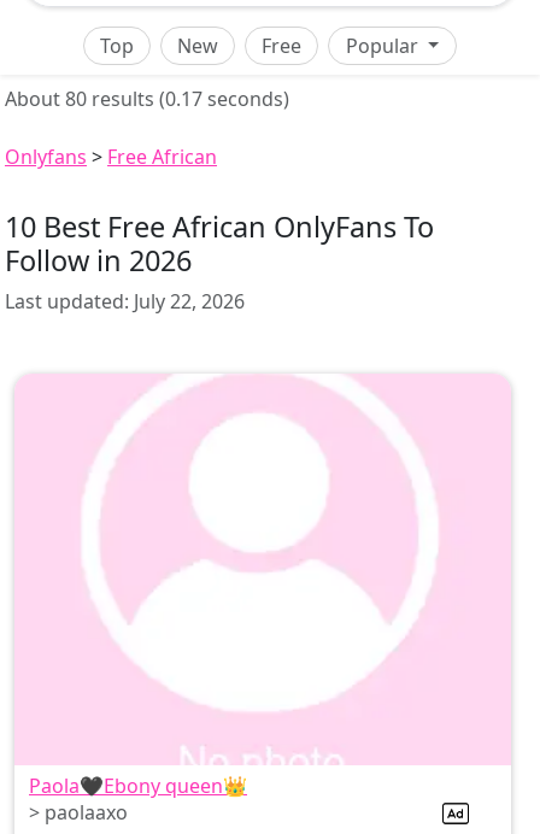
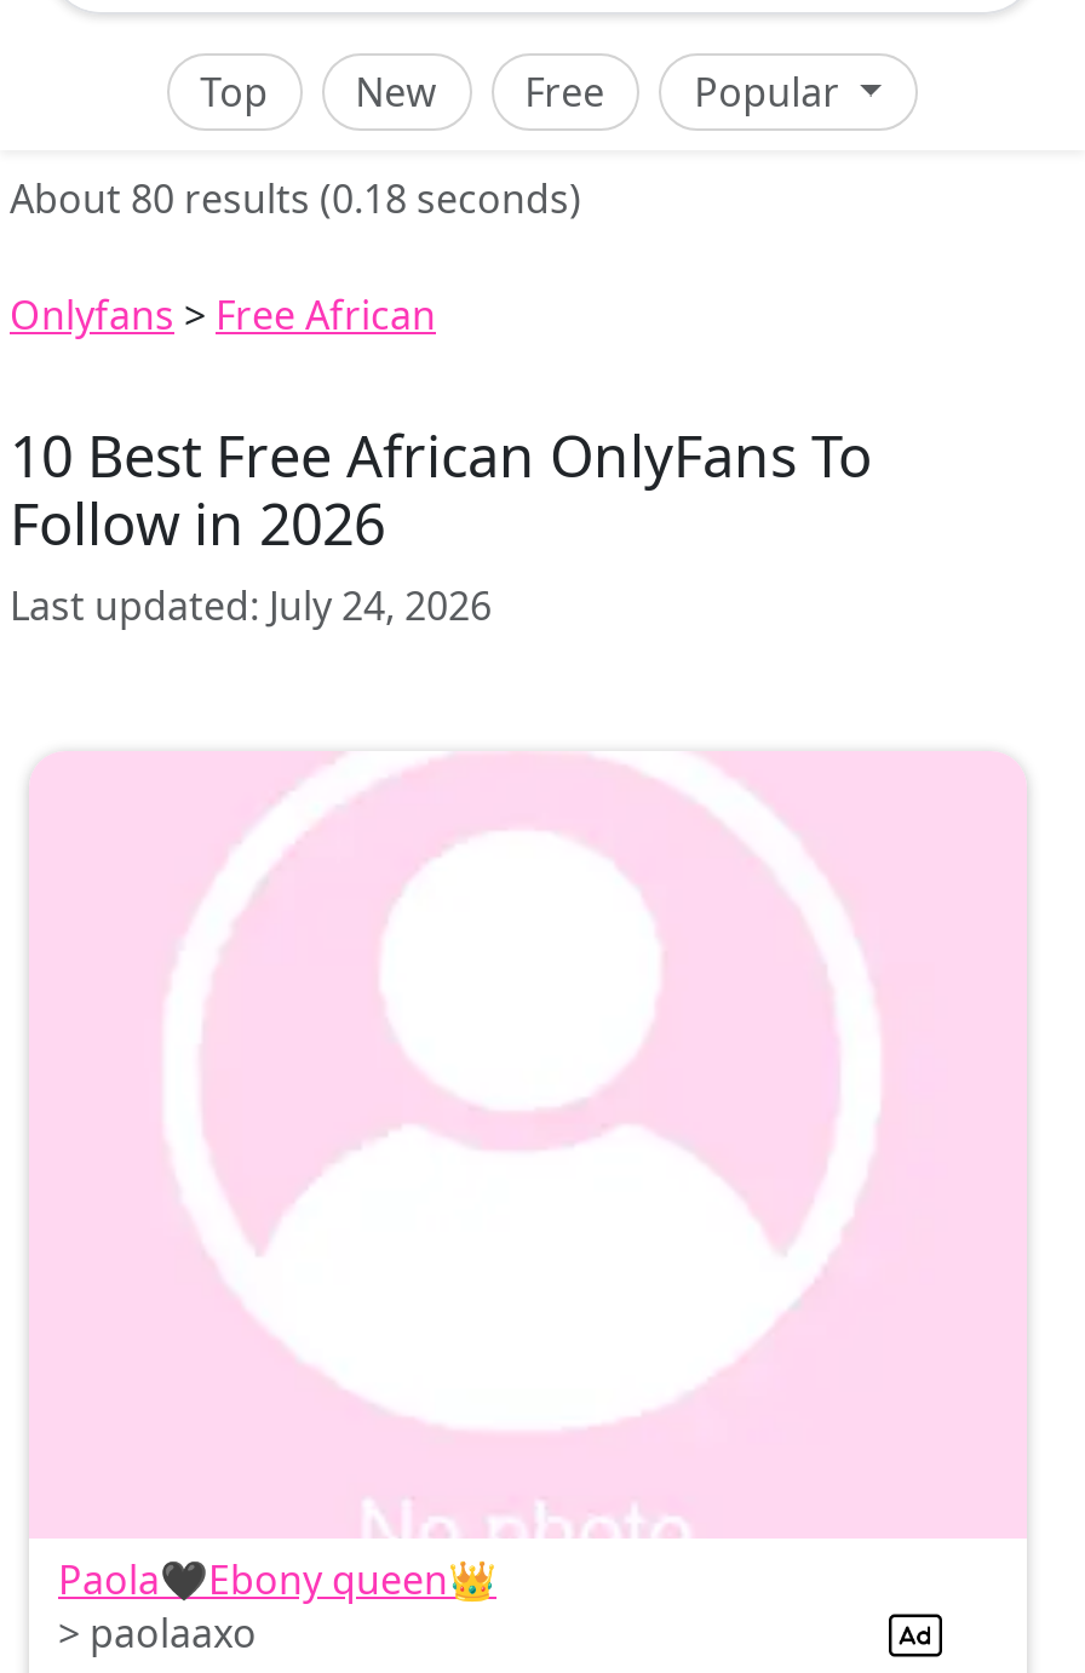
[5,85,289,112] About 80 results (0.17 seconds) -> [10,171,581,224] About 80 results (0.18 seconds)
[5,288,245,314] Last updated: July 22, 2026 -> [10,578,492,631] Last updated: July 24, 2026

